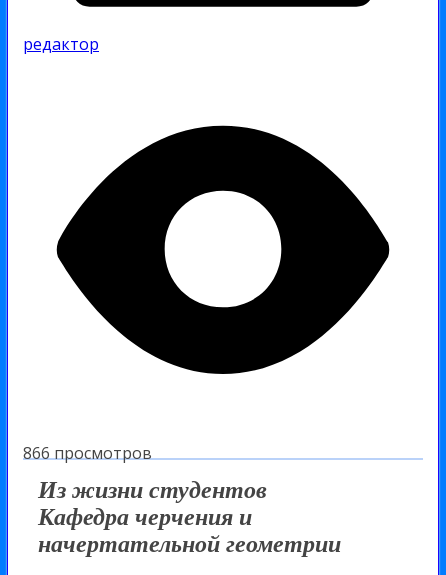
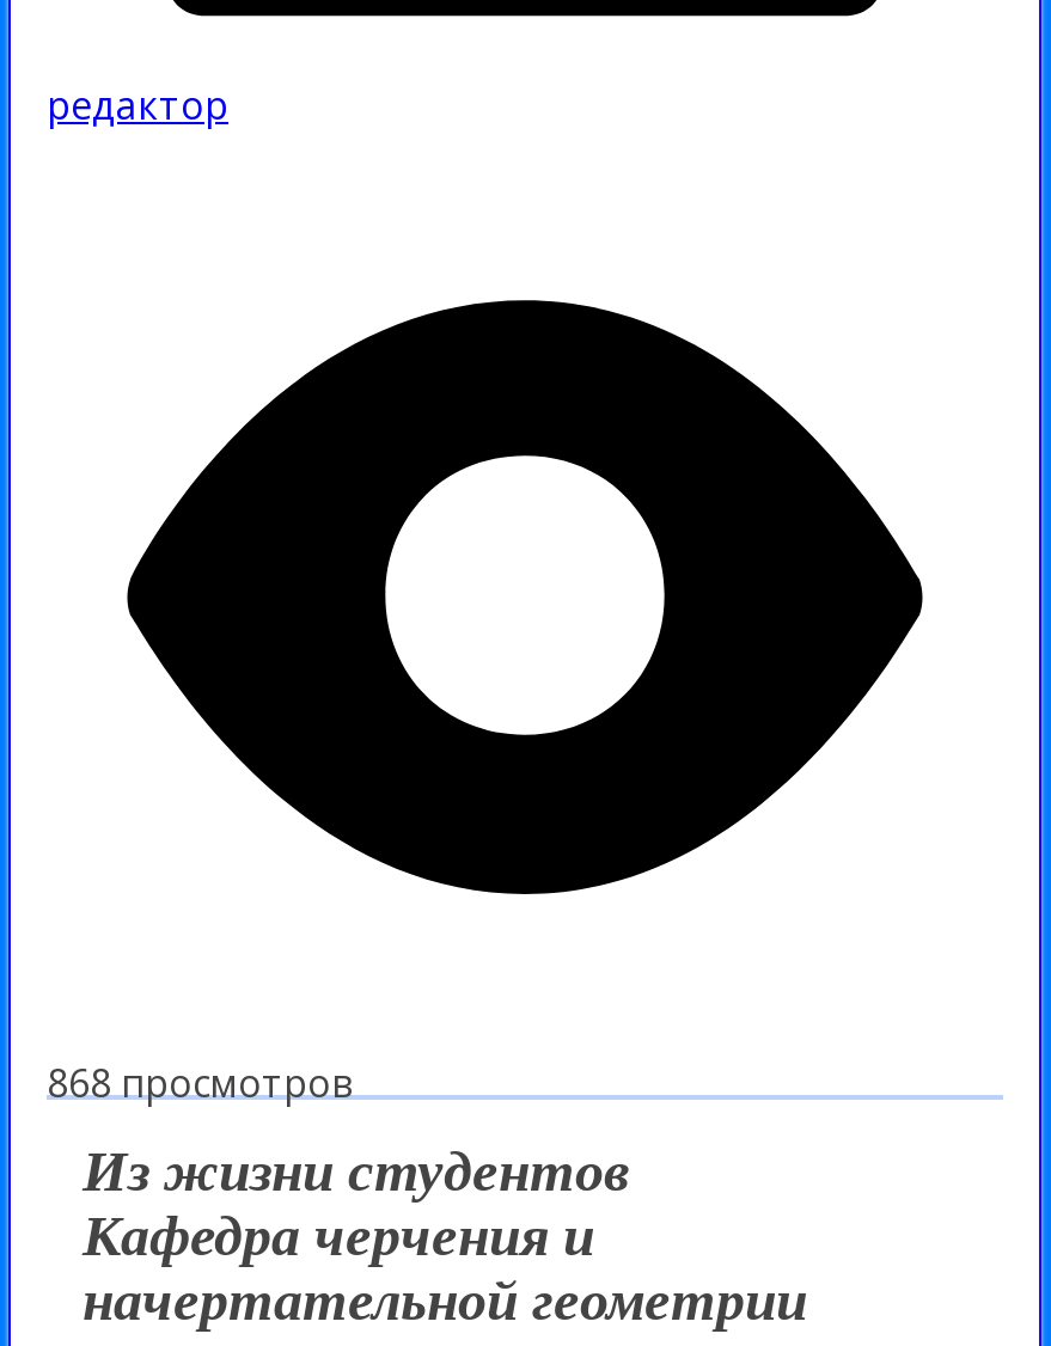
[23,442,152,464] 866 просмотров -> [47,1057,355,1110] 868 просмотров

